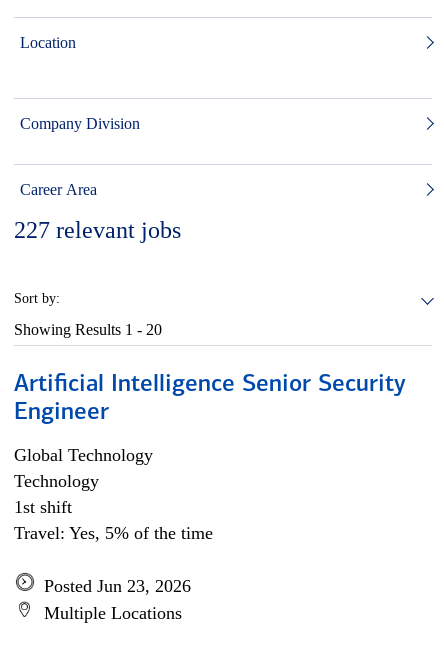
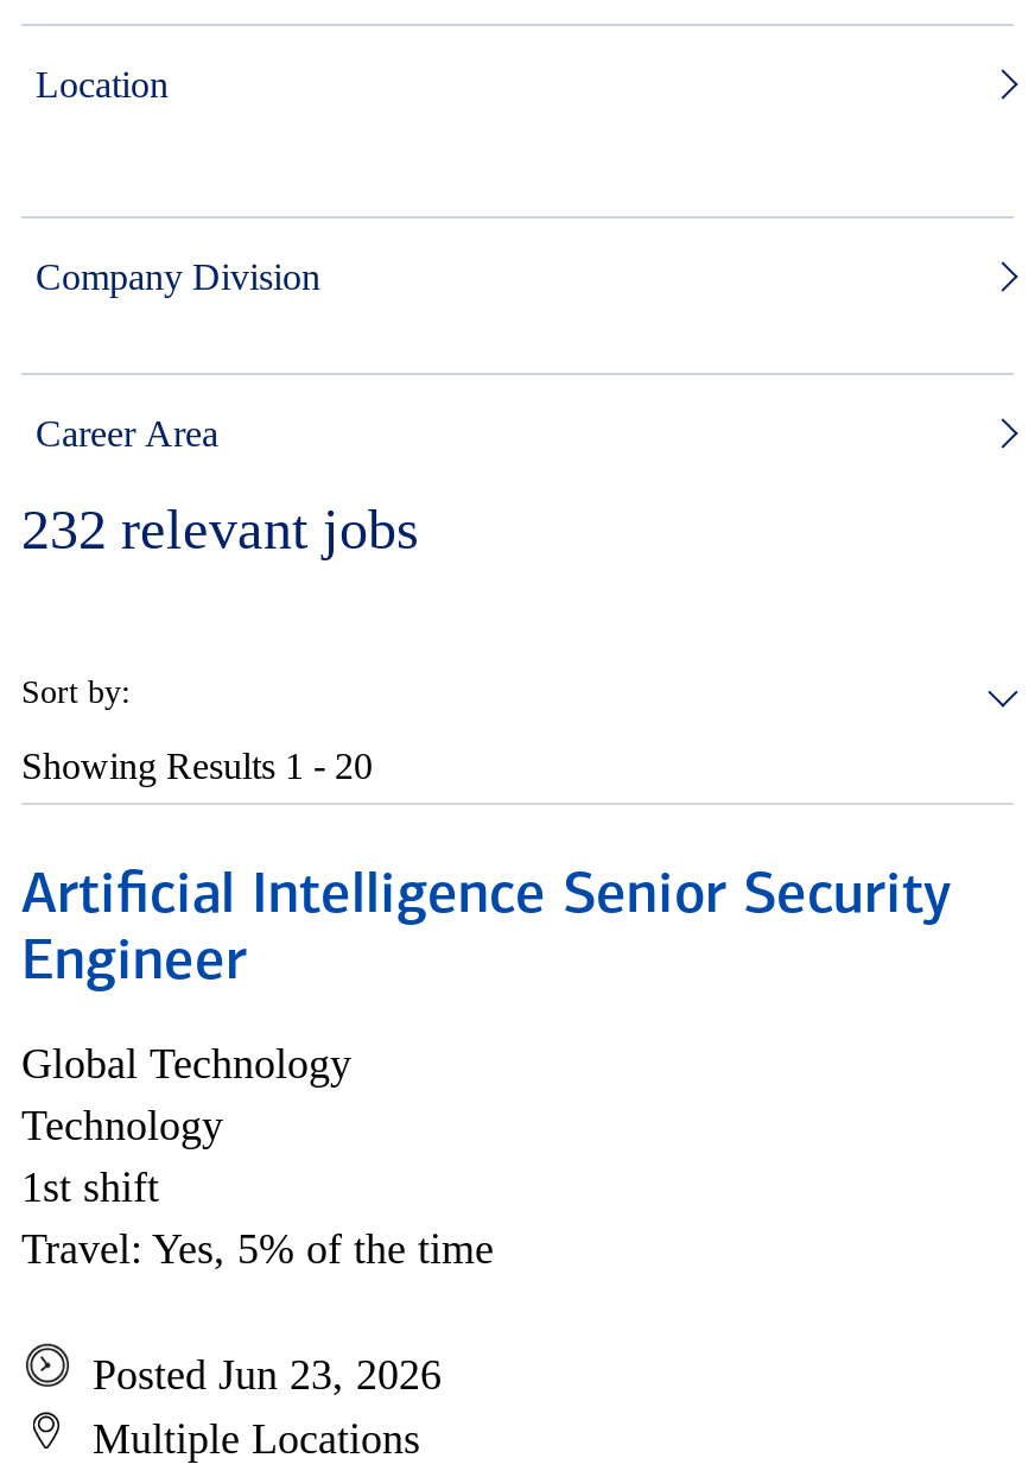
[14,217,181,243] 227 relevant jobs -> [21,499,418,560] 232 relevant jobs

